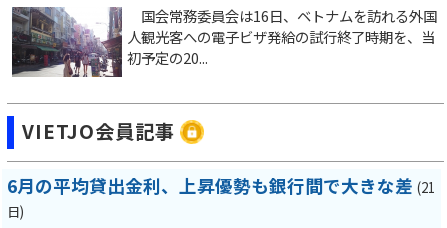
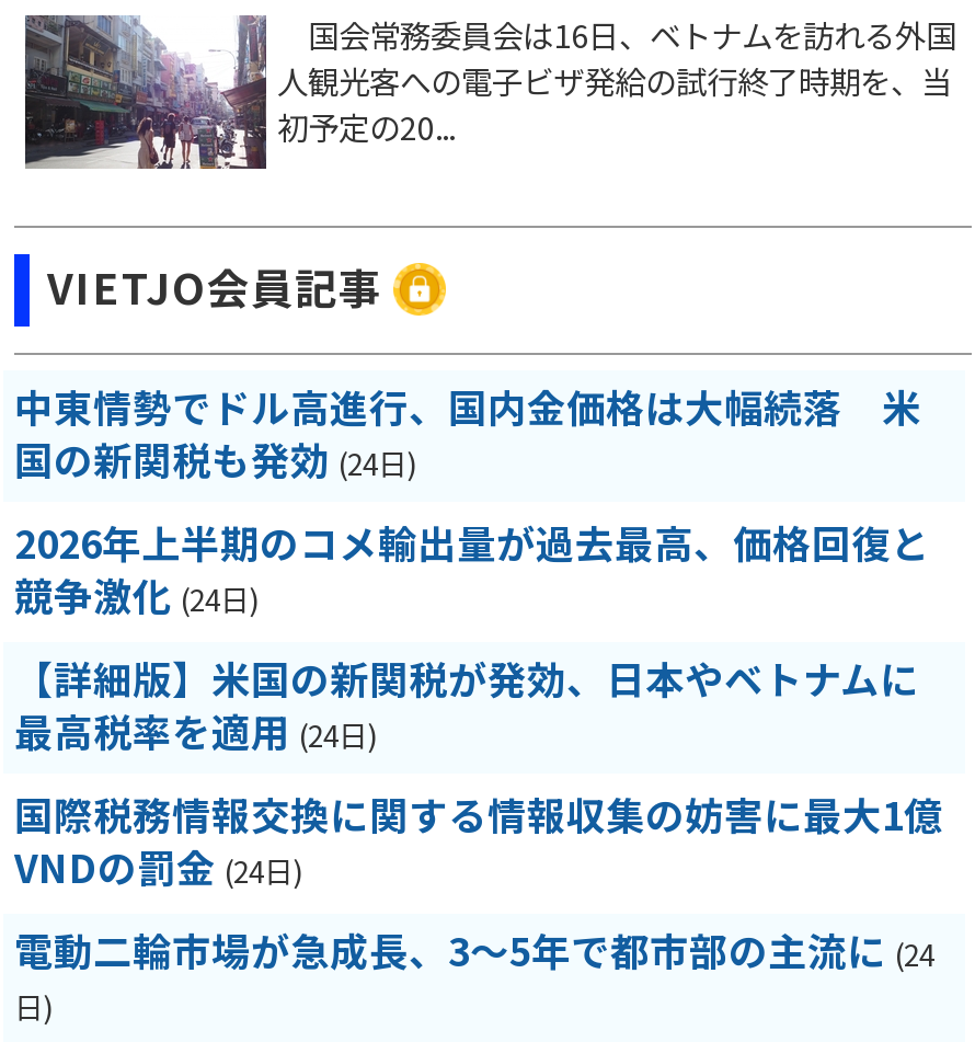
[7,173,435,198] 6月の平均貸出金利、上昇優勢も銀行間で大きな差 (21 -> [14,378,943,976] 中東情勢でドル高進行、国内金価格は大幅続落 米 | 国の新関税も発効 (24日) | 2026年上半期のコメ輸出量が過去最高、価格回復と | 競争激化 (24日) | 【詳細版】米国の新関税が発効、日本やベトナムに | 最高税率を適用 (24日) | 国際税務情報交換に関する情報収集の妨害に最大1億 | VNDの罰金 (24日) | 電動二輪市場が急成長、3～5年で都市部の主流に (24

